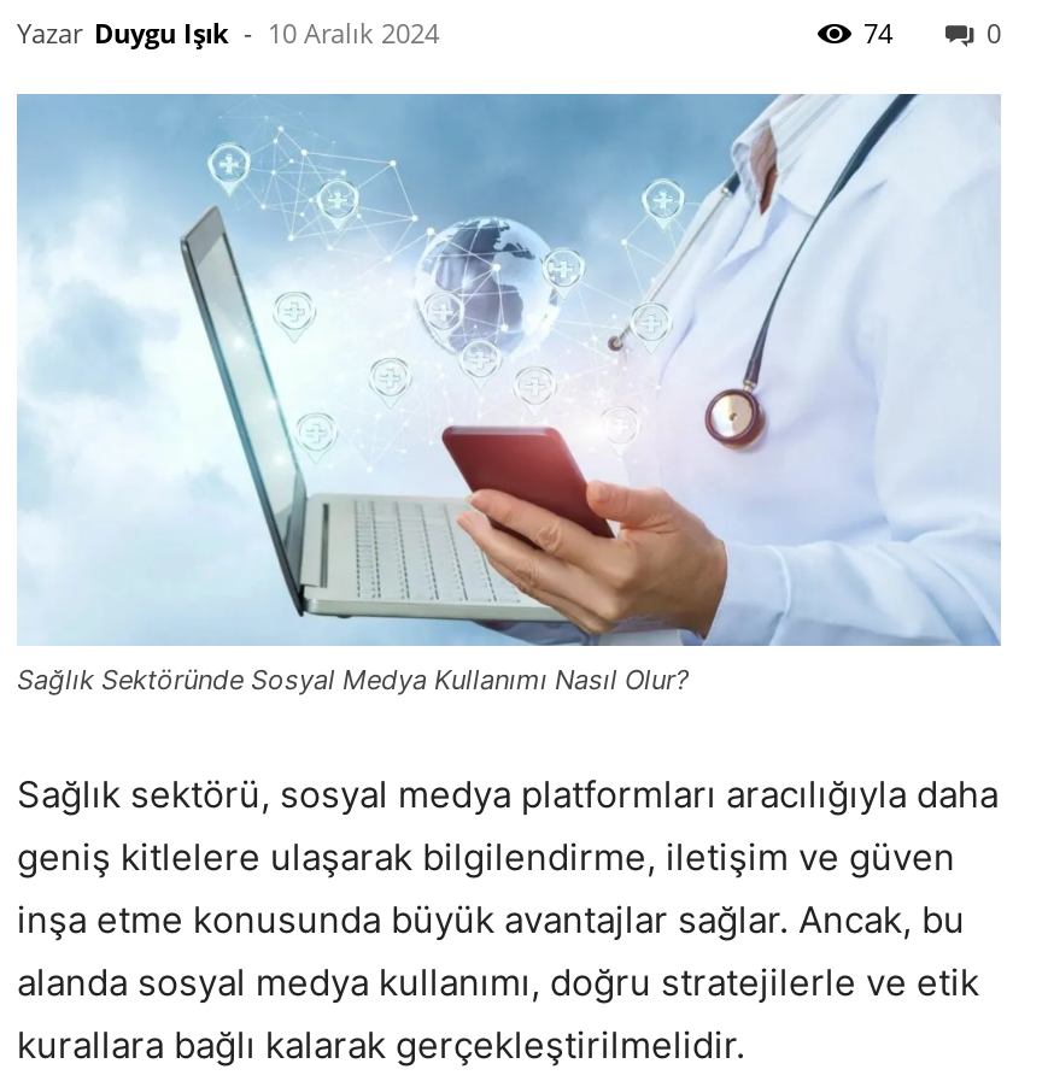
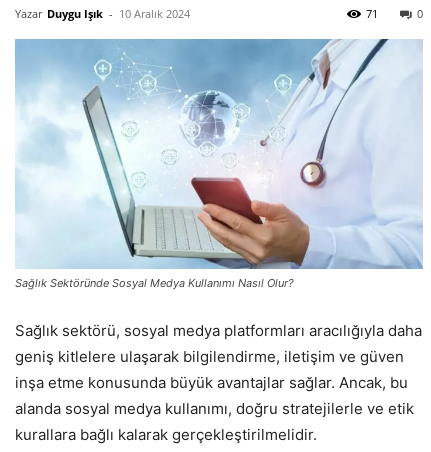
[863,14,892,51] 74 -> [366,6,378,21] 71

